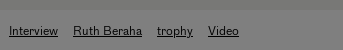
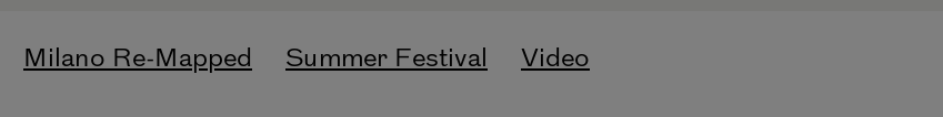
[9,26,193,38] Interview | Ruth Beraha | trophy -> [23,45,488,72] Milano Re-Mapped | Summer Festival

